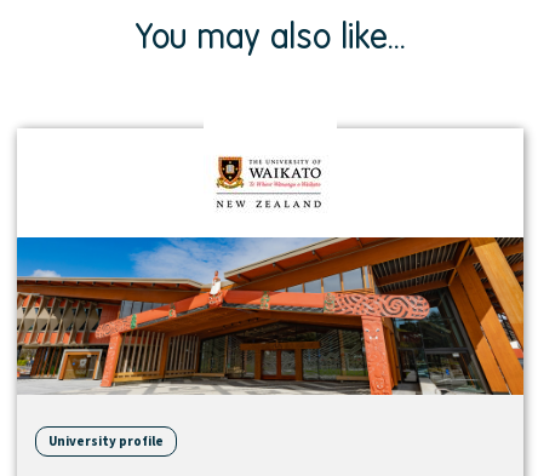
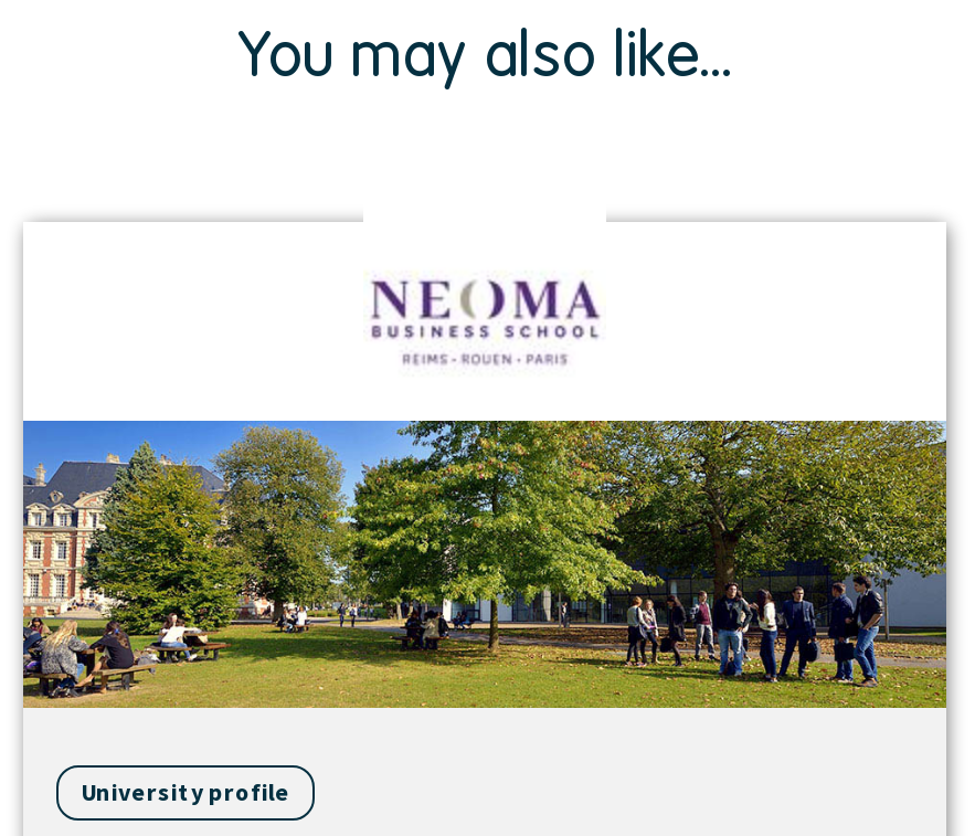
[208,155,332,208] [image] -> [370,273,602,366] [image]
[16,236,525,395] [image] -> [21,419,948,710] [image]

